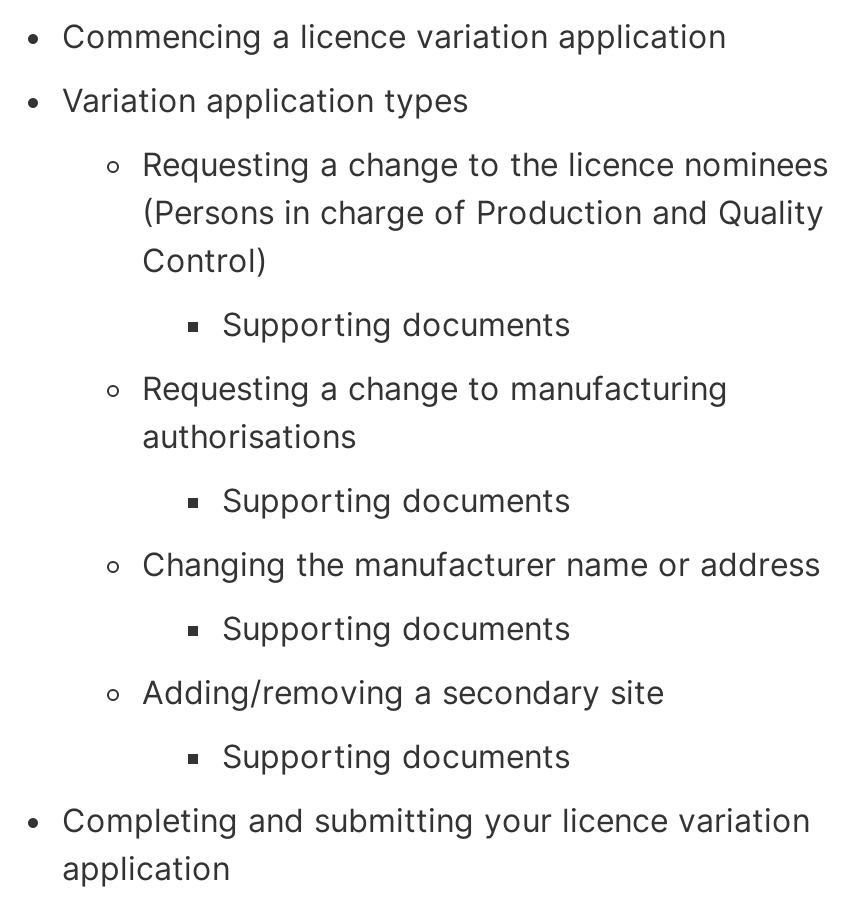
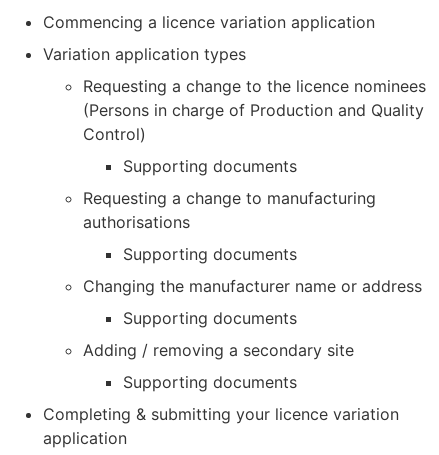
[142,673,664,713] Adding/removing a secondary site -> [83,340,354,360] Adding / removing a secondary site
[62,801,810,841] Completing and submitting your licence variation -> [43,404,399,424] Completing & submitting your licence variation

